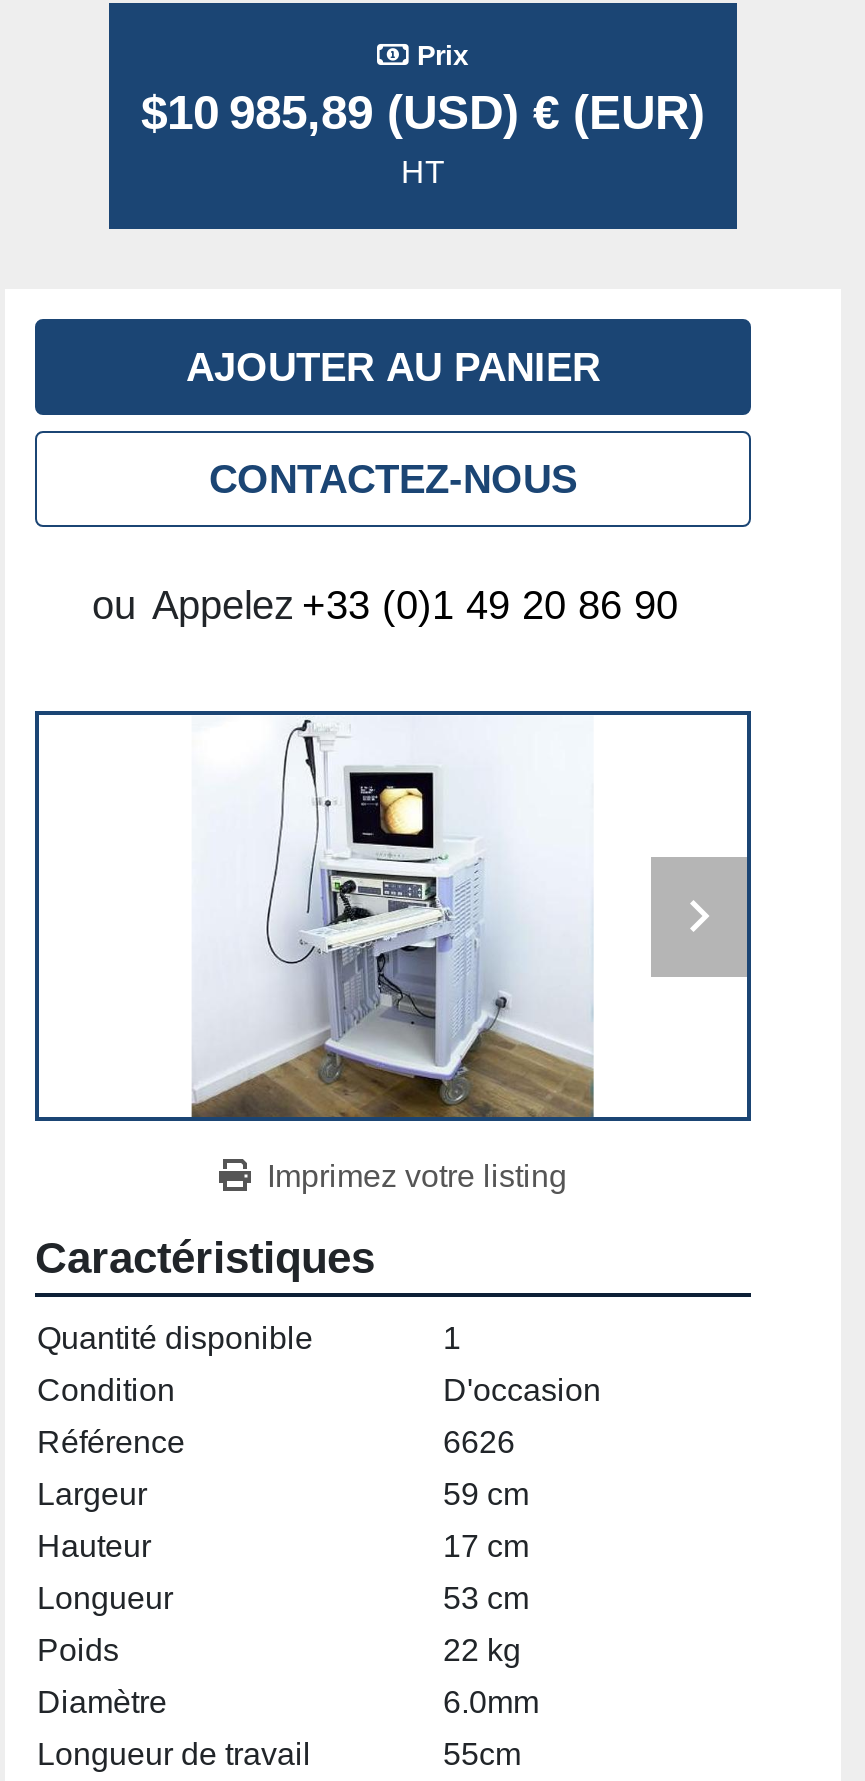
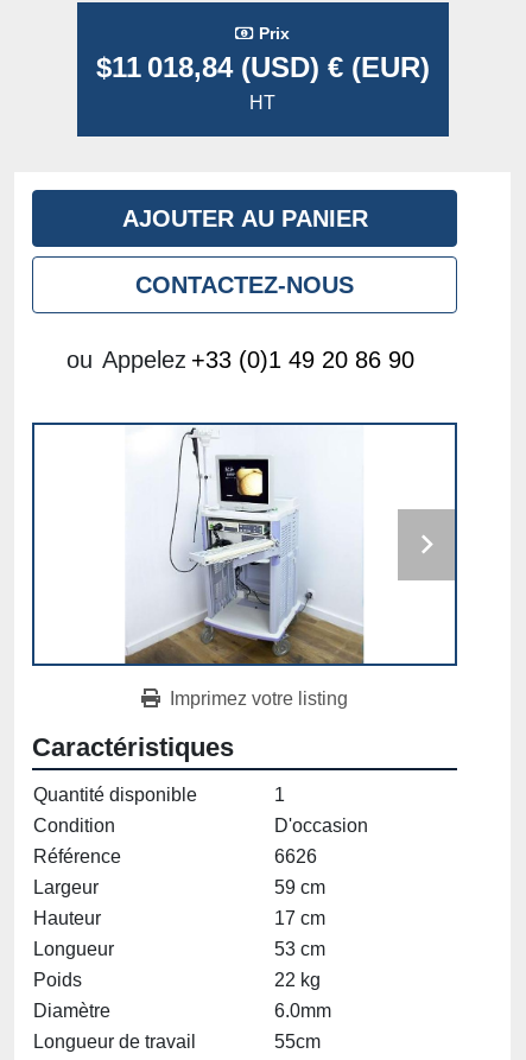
[141,85,705,139] $10 985,89 (USD) € (EUR) -> [96,51,429,83] $11 018,84 (USD) € (EUR)

